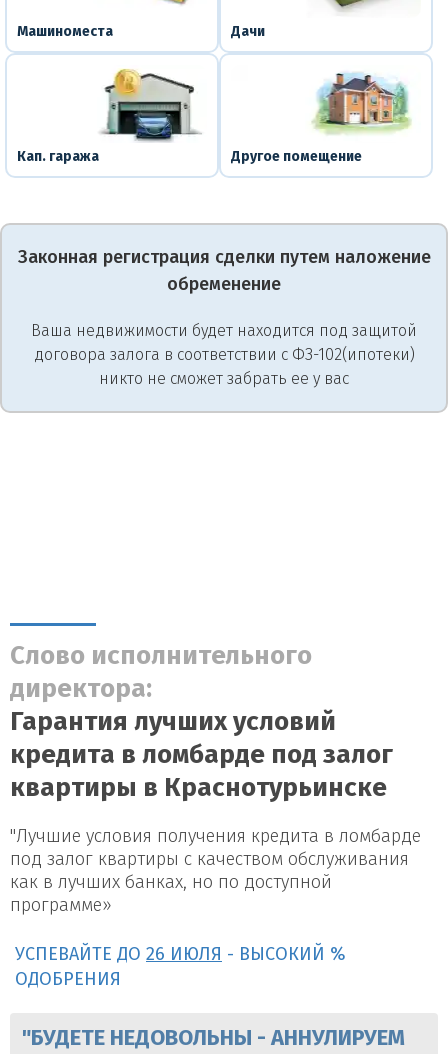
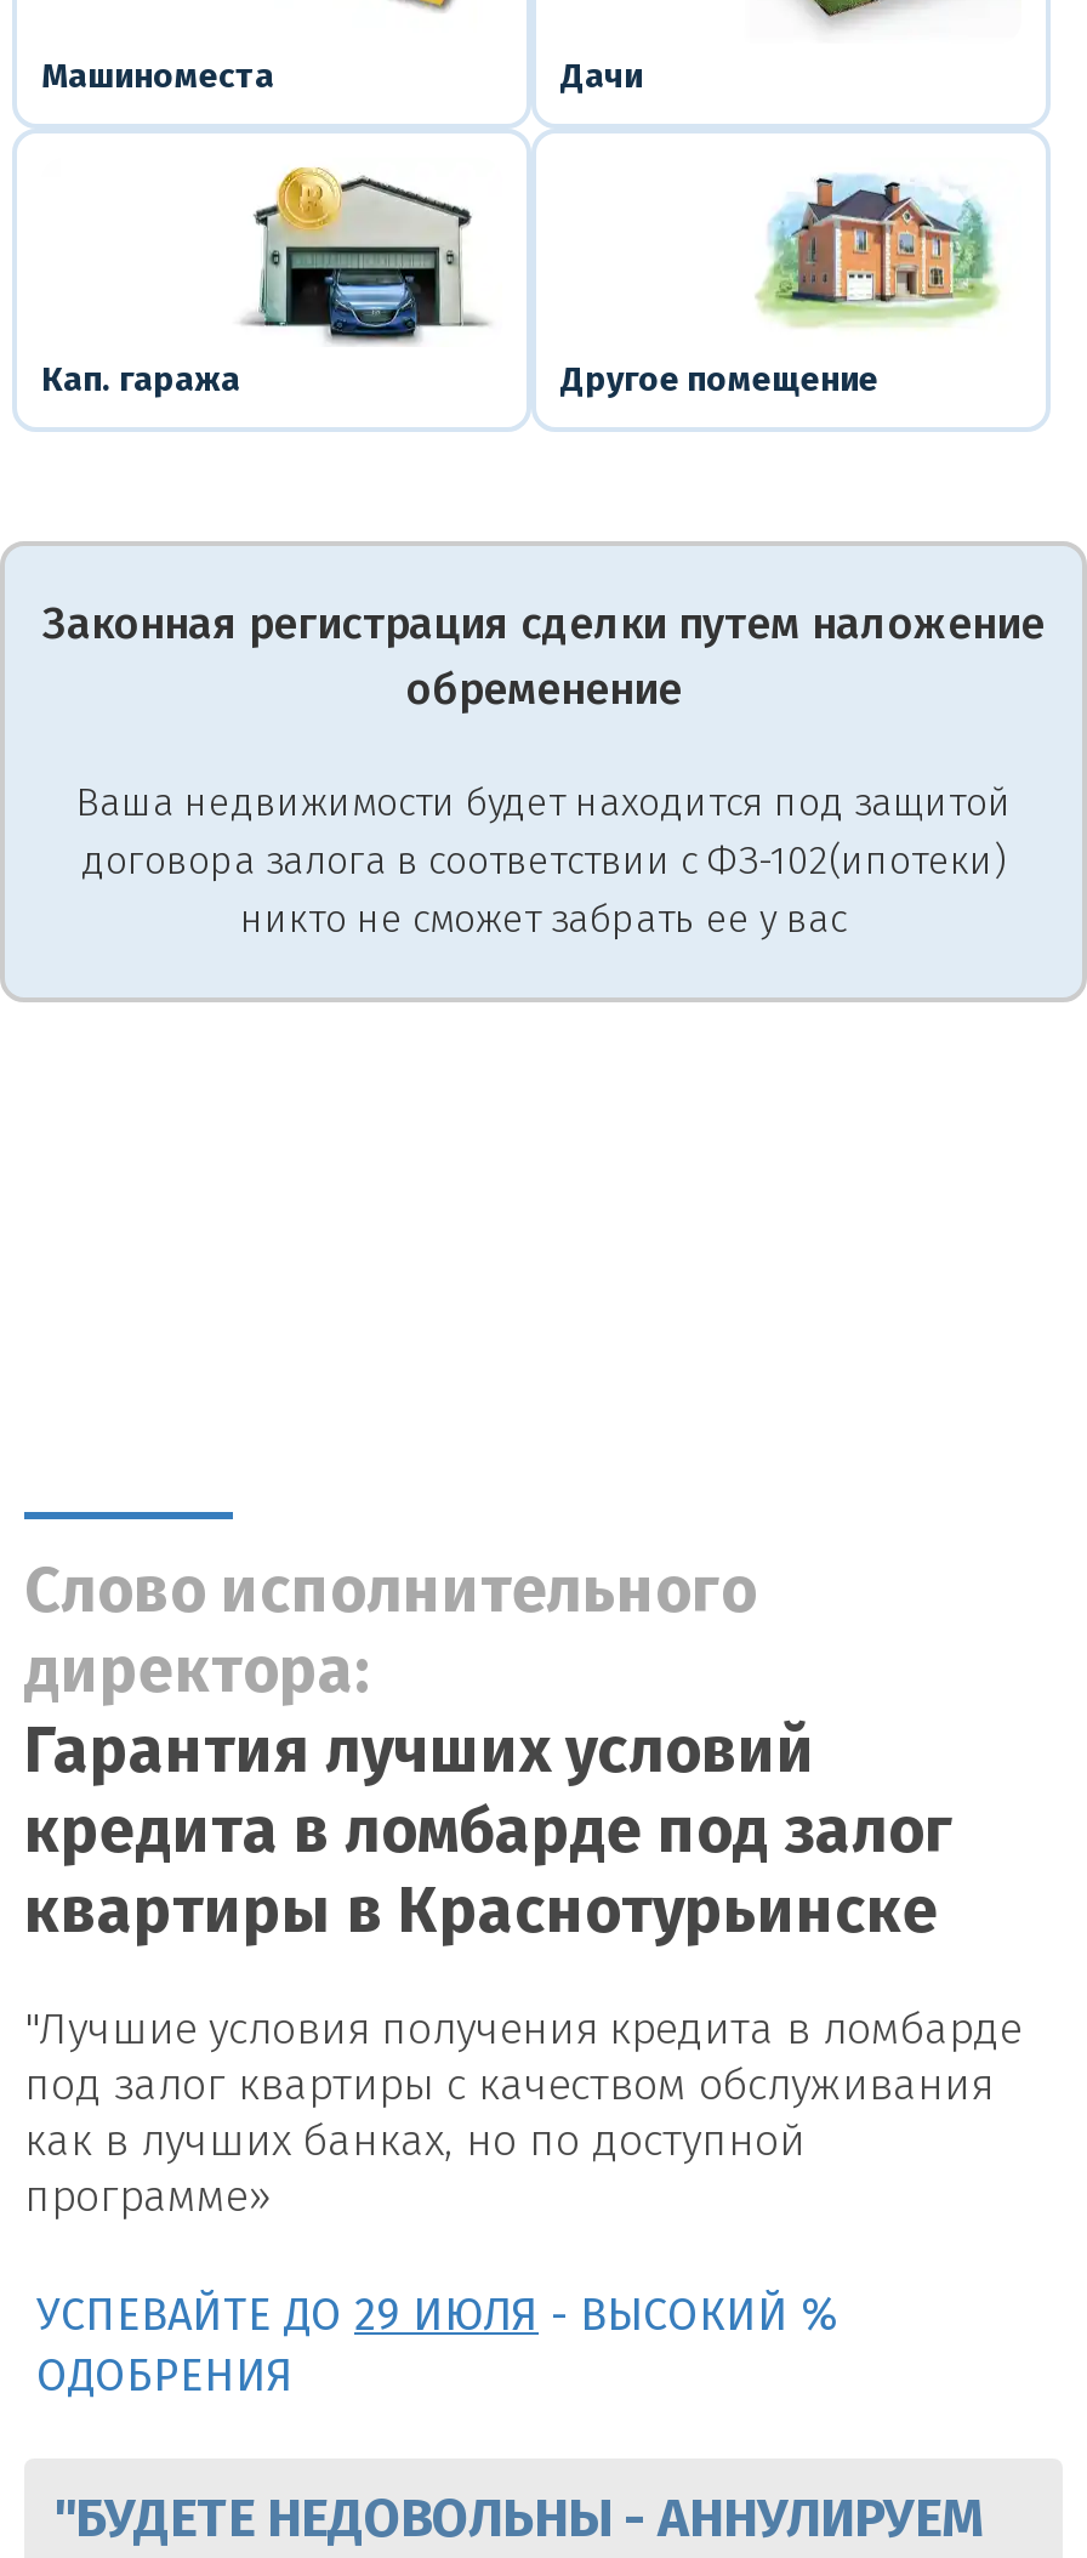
[15,946,346,964] УСПЕВАЙТЕ ДО 26 ИЮЛЯ - ВЫСОКИЙ % -> [36,2296,840,2340] УСПЕВАЙТЕ ДО 29 ИЮЛЯ - ВЫСОКИЙ %

